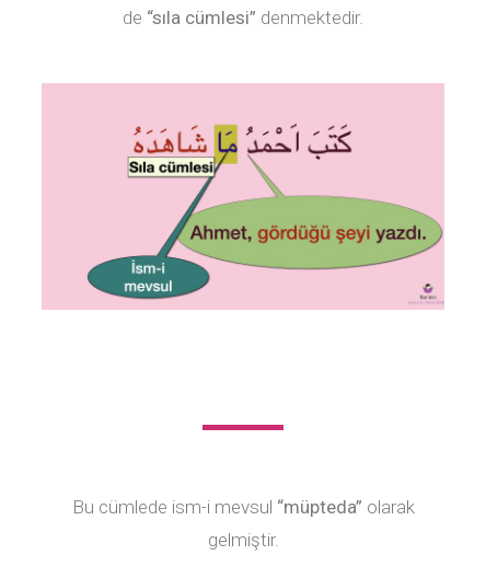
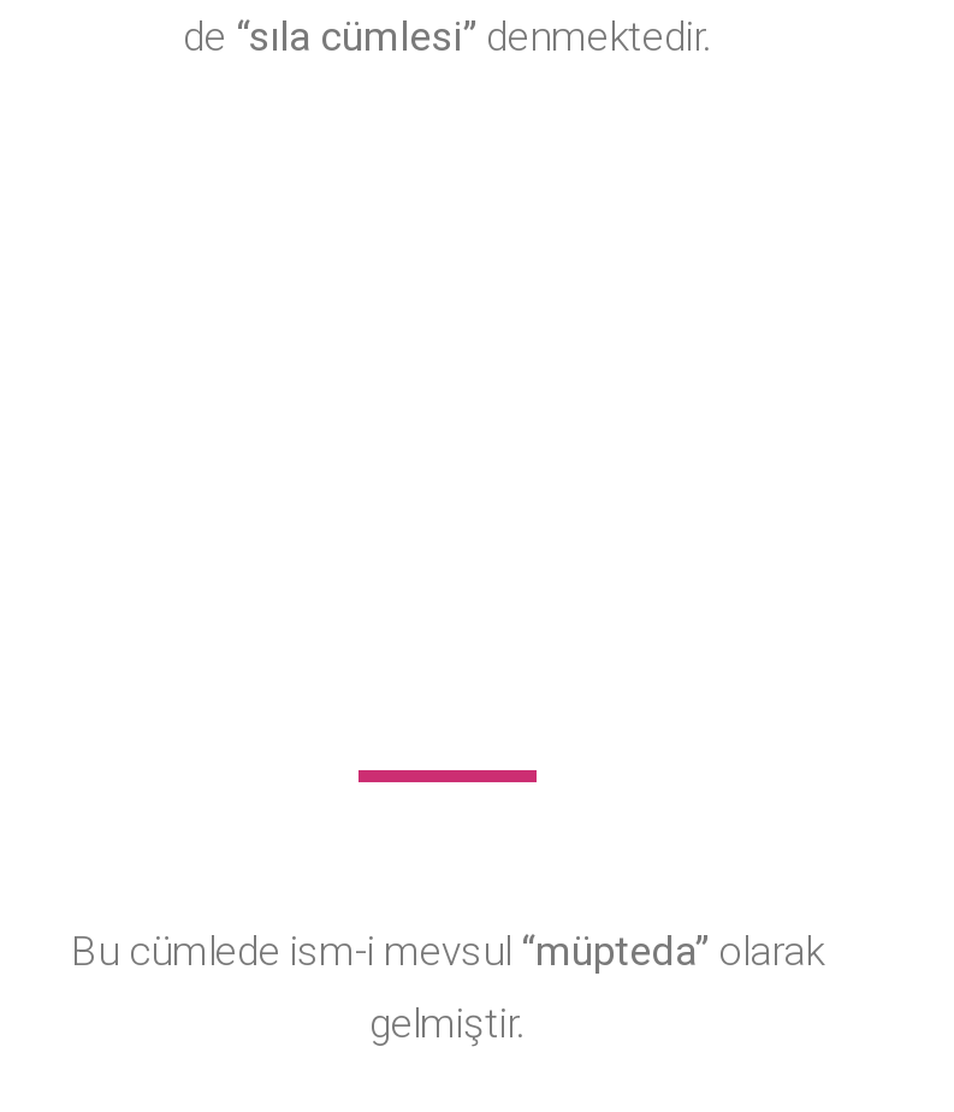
[42,83,444,310] [image] -> none

